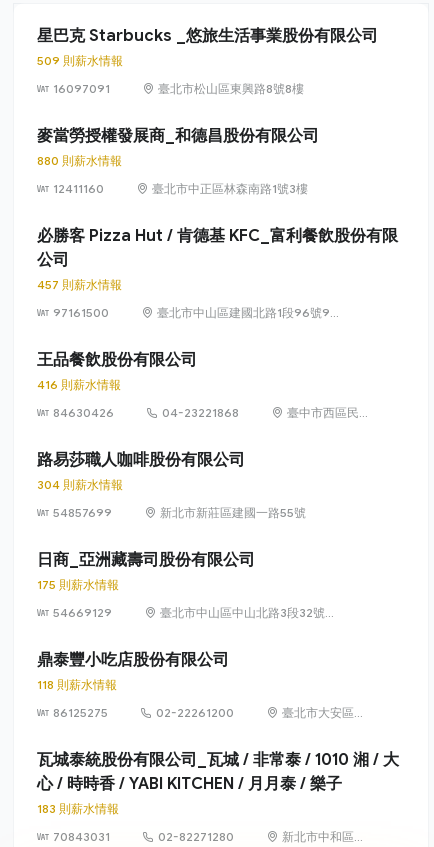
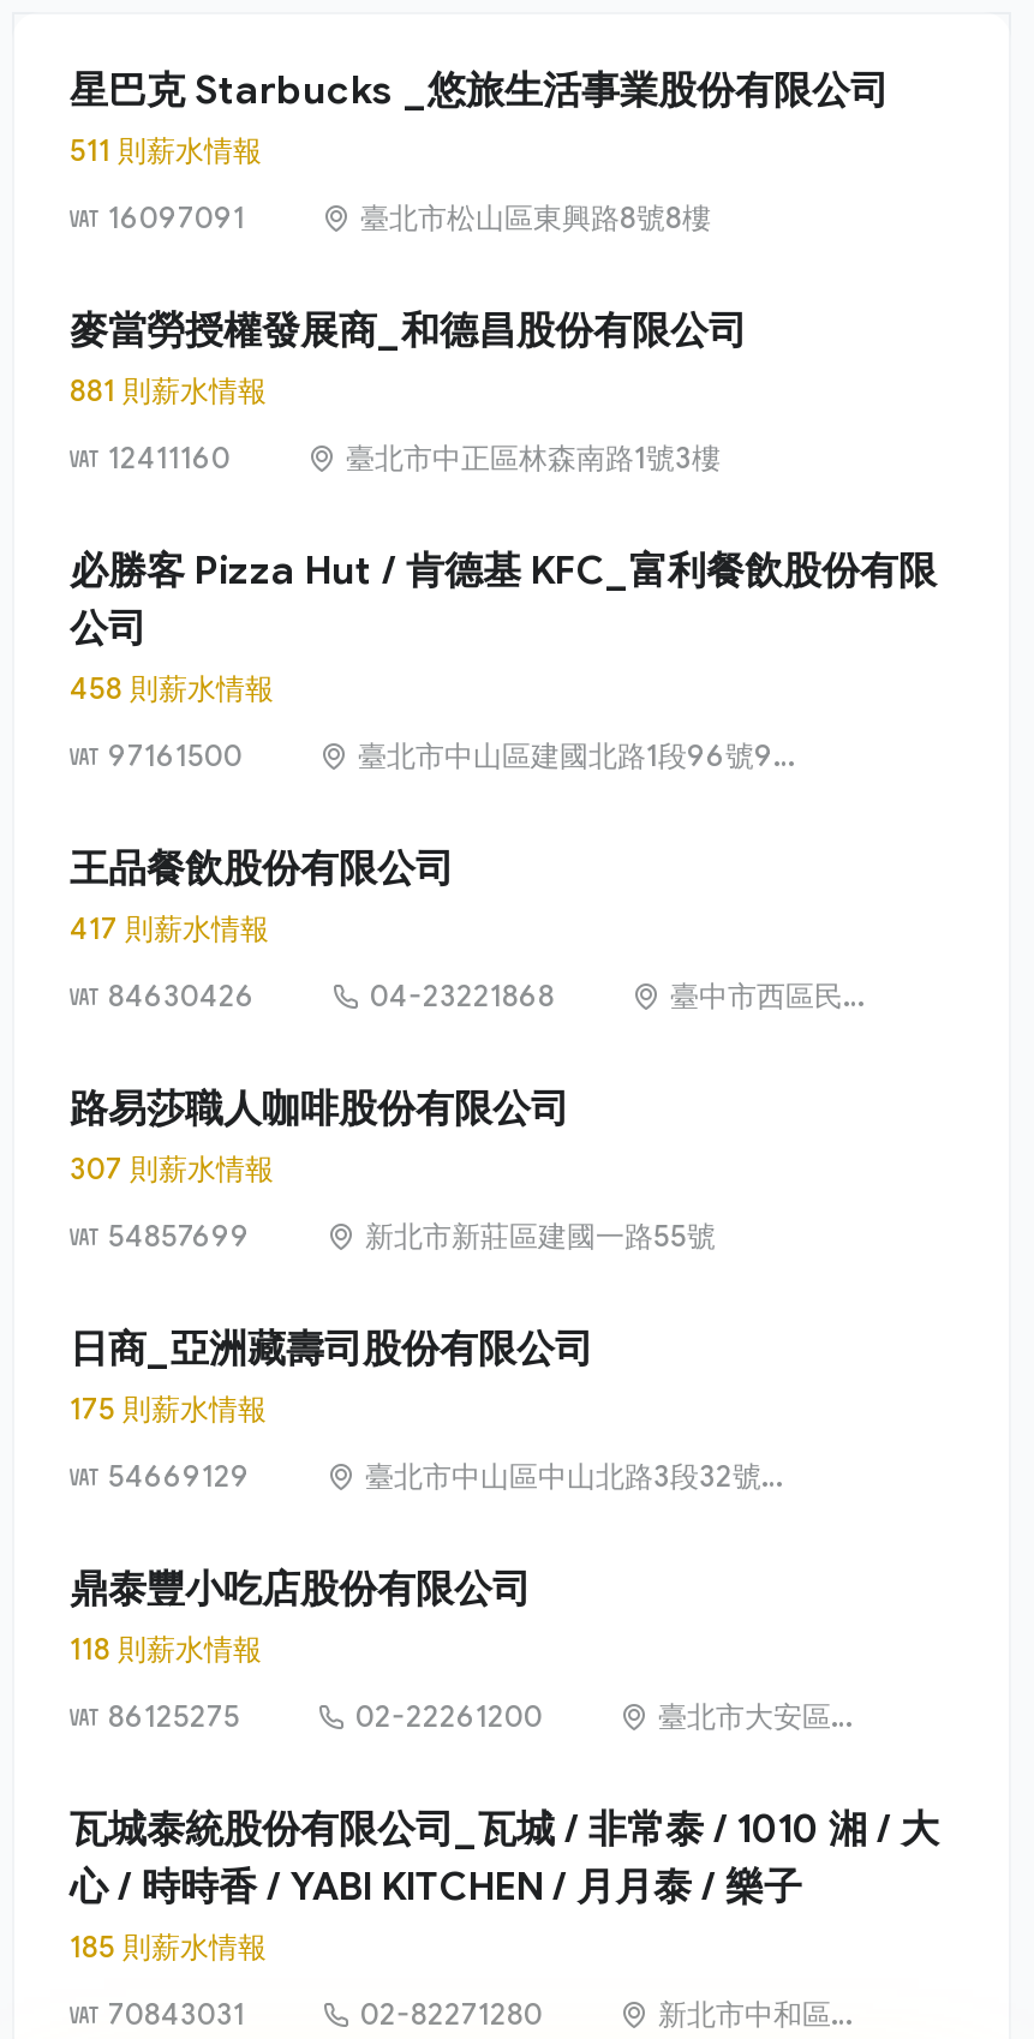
[37,53,123,68] 509 則薪水情報 -> [70,132,262,168] 511 則薪水情報
[37,153,122,168] 880 則薪水情報 -> [70,372,267,409] 881 則薪水情報
[37,277,122,292] 457 則薪水情報 -> [70,670,274,706] 458 則薪水情報
[37,377,121,392] 416 則薪水情報 -> [70,910,269,946] 417 則薪水情報
[37,477,123,492] 304 則薪水情報 -> [70,1151,274,1187] 307 則薪水情報
[37,801,119,816] 183 則薪水情報 -> [70,1929,267,1965] 185 則薪水情報

